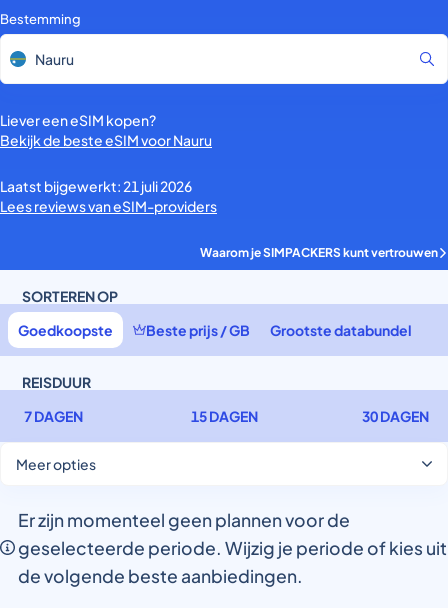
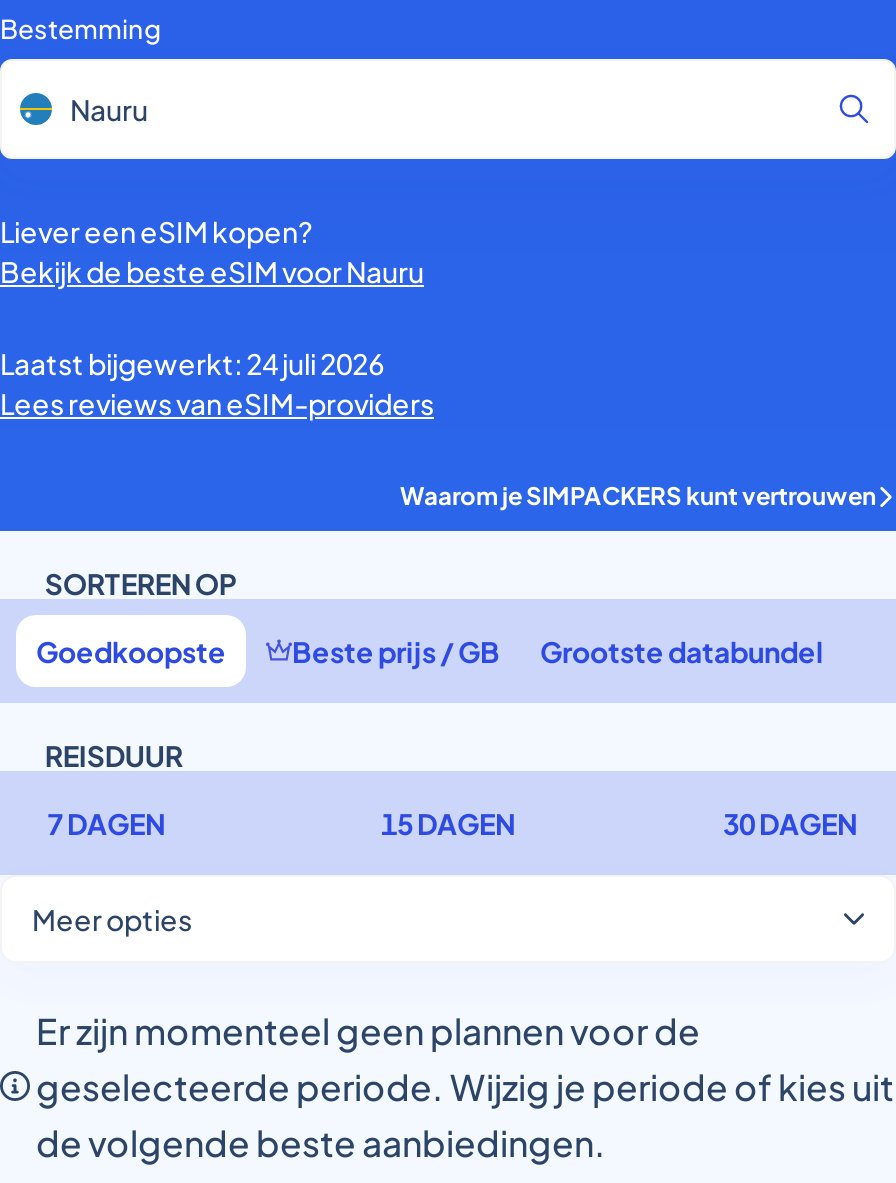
[0,177,192,195] Laatst bijgewerkt: 21 juli 2026 -> [0,345,384,381] Laatst bijgewerkt: 24 juli 2026

